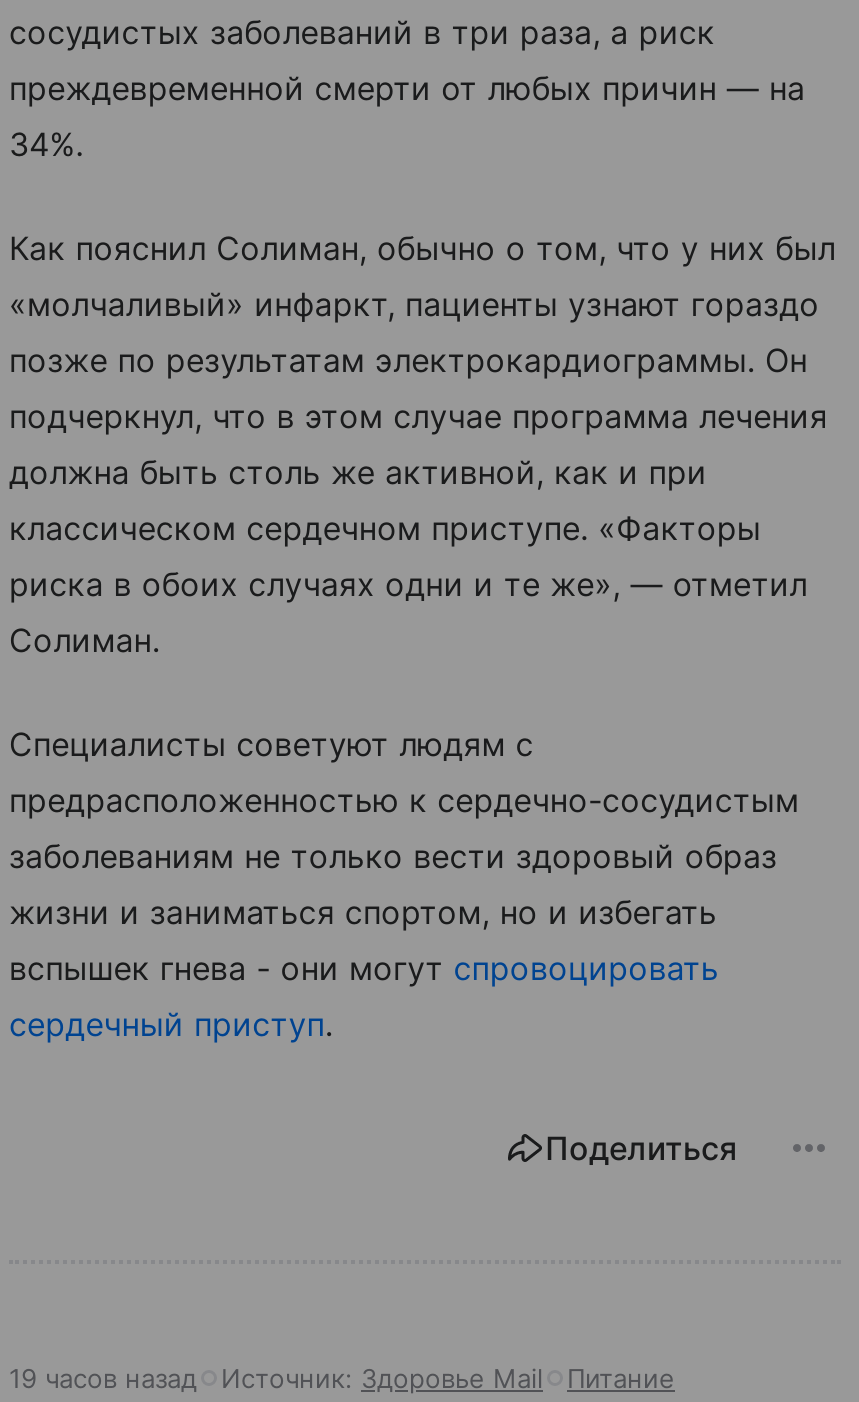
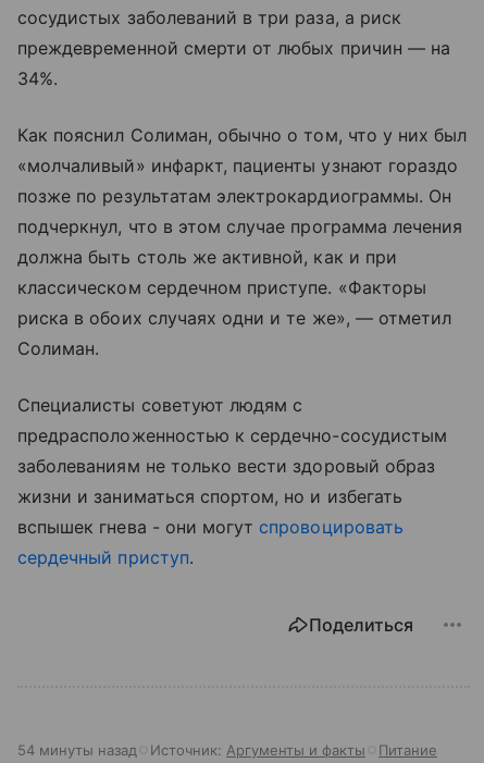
[9,1361,543,1393] 19 часов назад | Источник: Здоровье Mail -> [17,741,365,758] 54 минуты назад | Источник: Аргументы и факты

